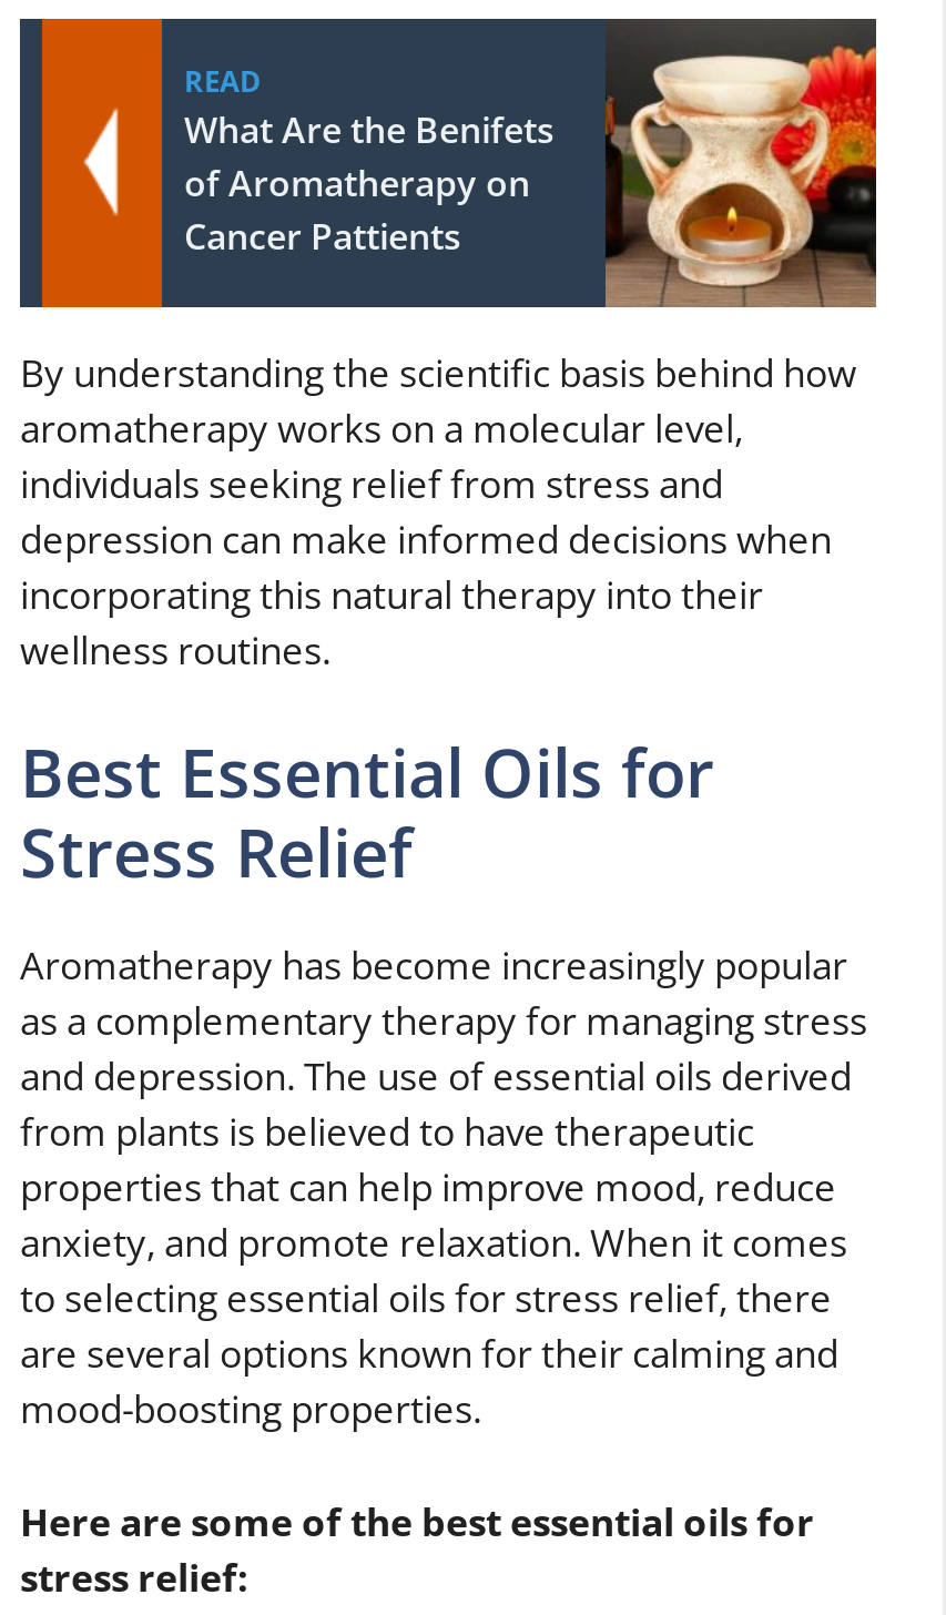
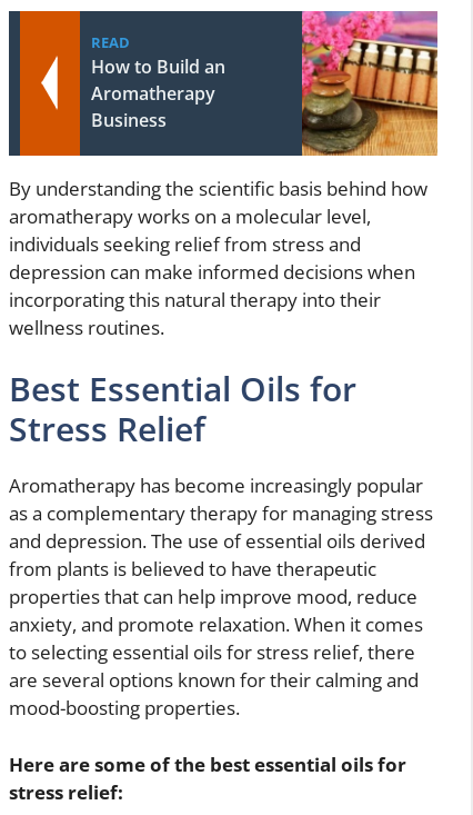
[606,17,878,307] [image] -> [301,10,439,156] [image]
[184,105,555,260] What Are the Benifets | of Aromatherapy on | Cancer Pattients -> [91,54,225,132] How to Build an | Aromatherapy | Business

